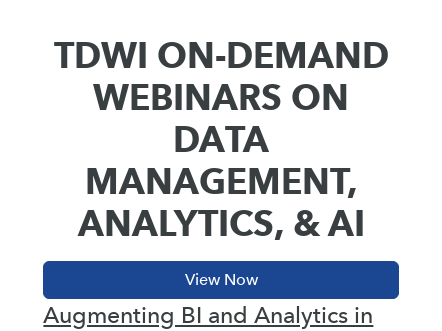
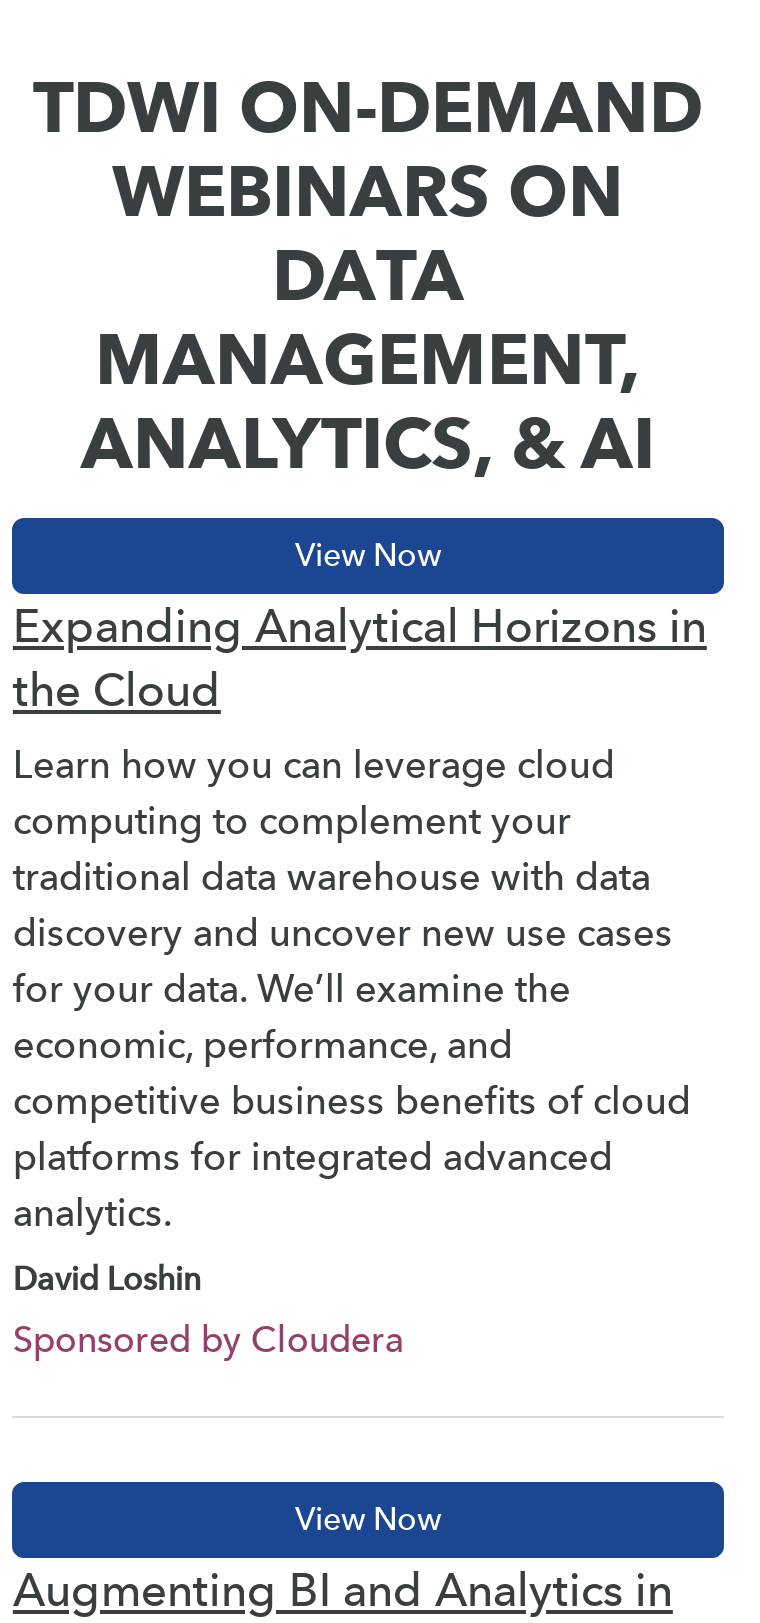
none -> [13,597,707,1362] Expanding Analytical Horizons in | the Cloud | Learn how you can leverage cloud | computing to complement your | traditional data warehouse with data | discovery and uncover new use cases | for your data. We’ll examine the | economic, performance, and | competitive business benefits of cloud | platforms for integrated advanced | analytics. | David Loshin | Sponsored by Cloudera

